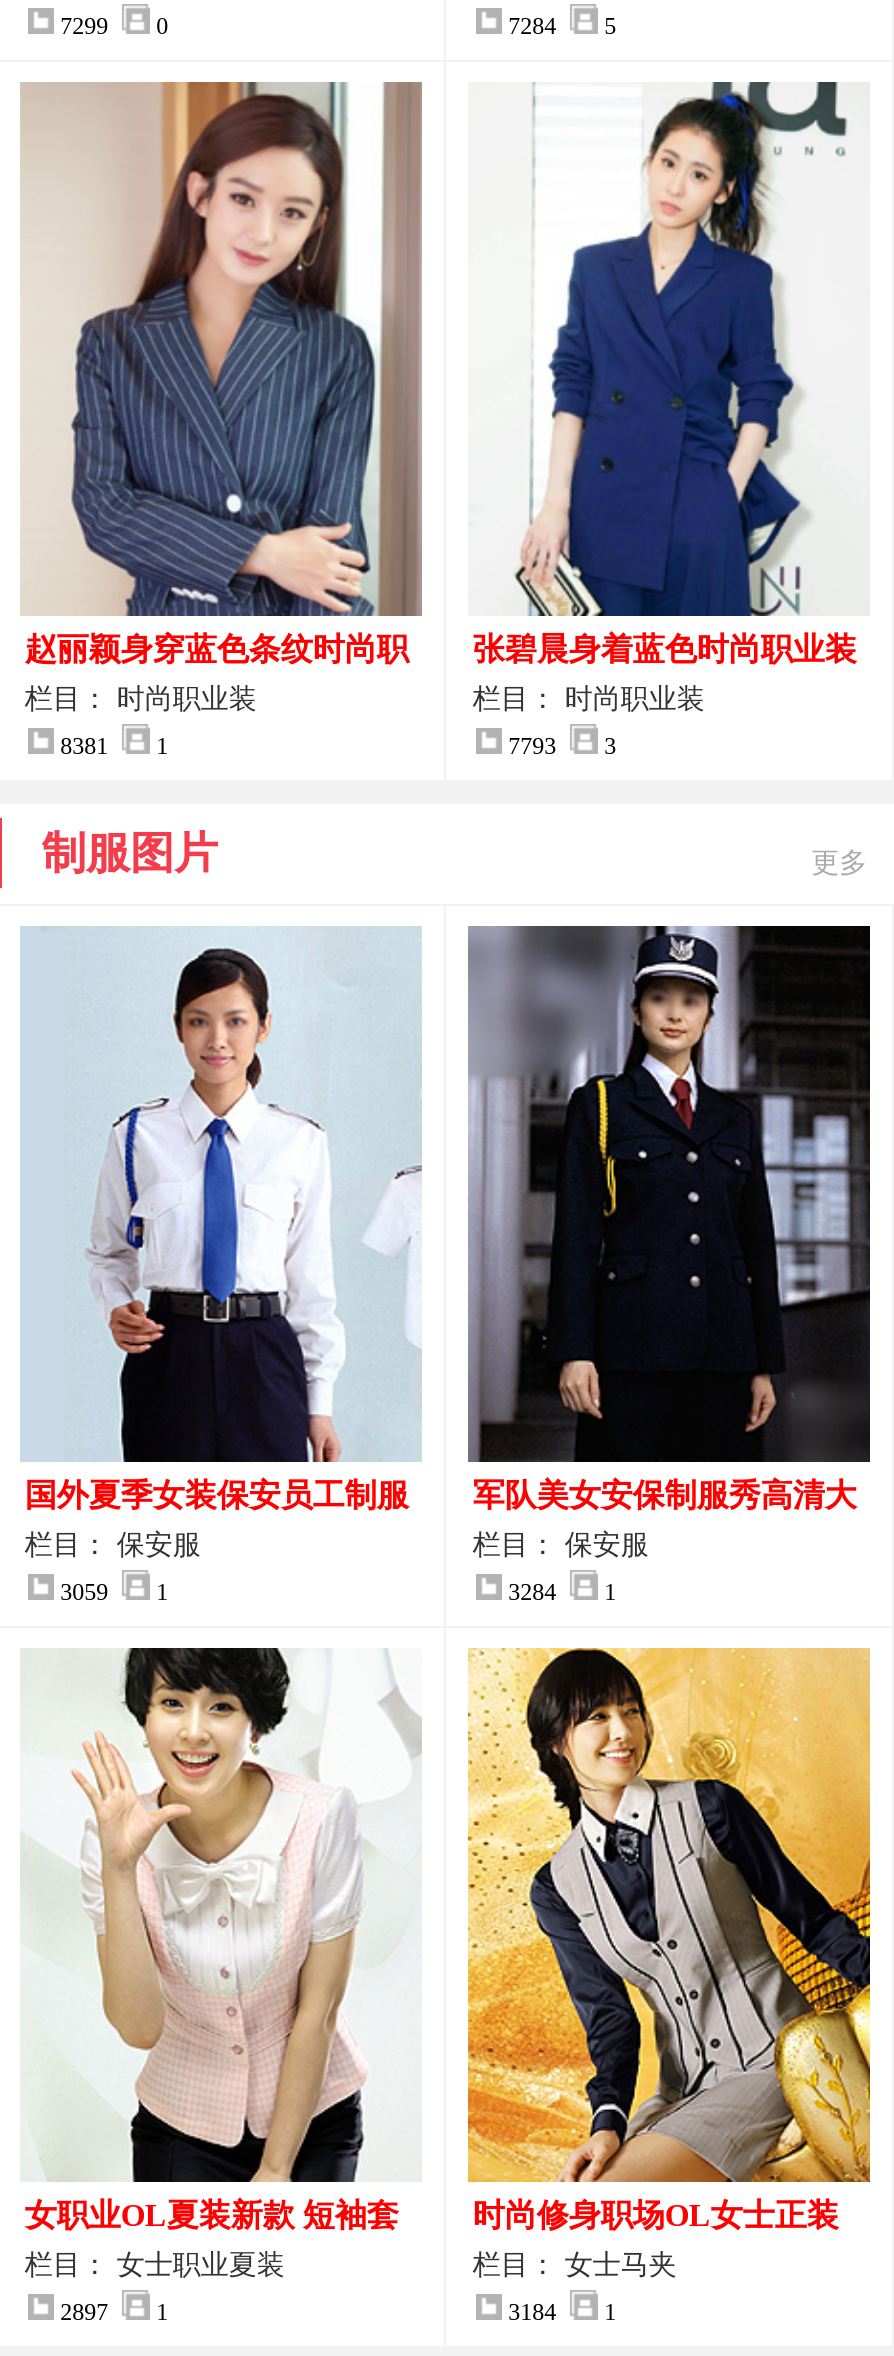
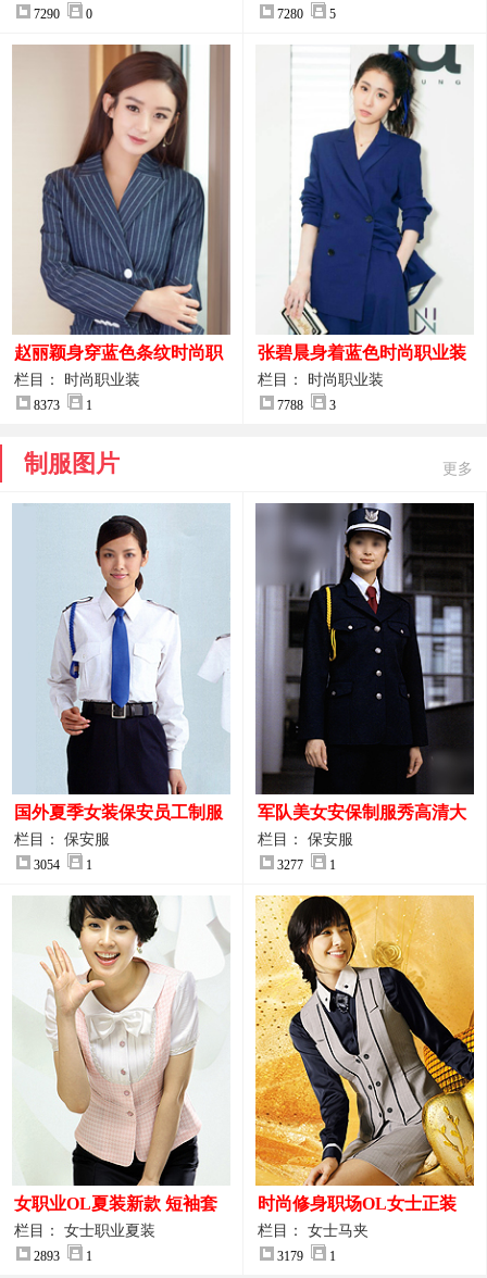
[54,11,168,39] 7299 0 -> [31,6,93,21] 7290 0
[502,11,616,39] 7284 5 -> [274,6,336,21] 7280 5
[54,732,168,760] 8381 1 -> [31,398,93,413] 8373 1
[502,732,616,760] 7793 3 -> [274,398,336,413] 7788 3
[54,1578,168,1606] 3059 1 -> [31,857,93,872] 3054 1
[502,1578,616,1606] 3284 1 -> [274,857,336,872] 3277 1
[54,2299,168,2327] 2897 1 -> [31,1249,93,1264] 2893 1
[502,2299,616,2327] 3184 1 -> [274,1249,336,1264] 3179 1

